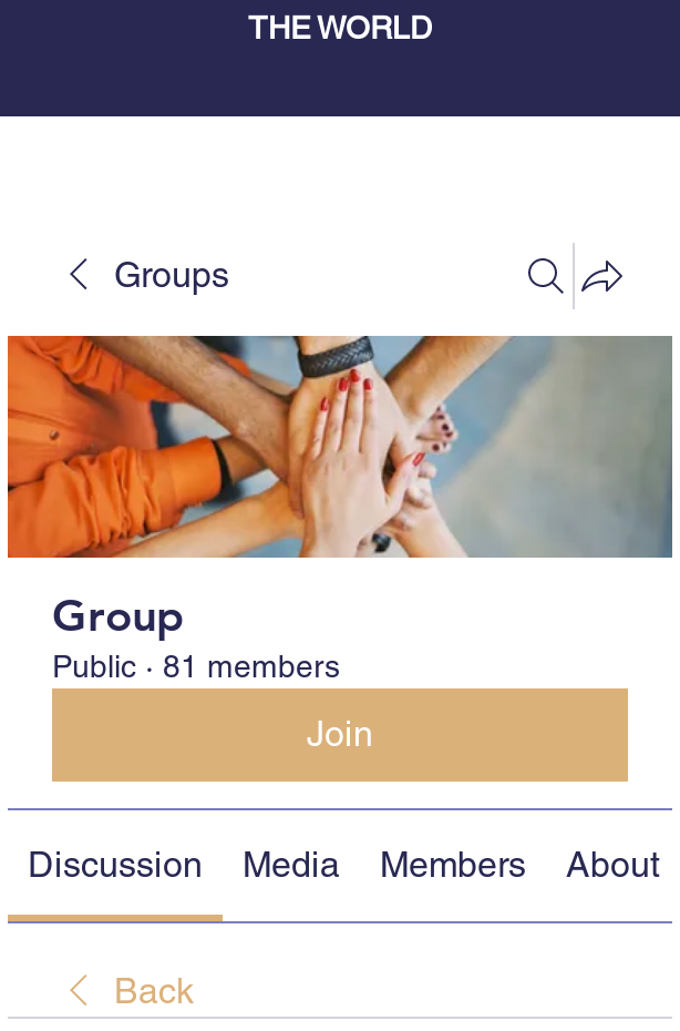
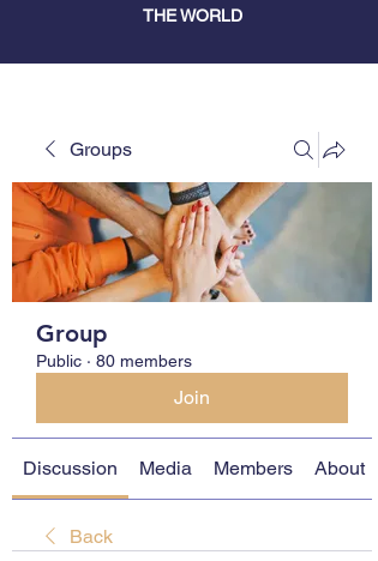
[52,649,340,684] Public · 81 members -> [36,351,192,370] Public · 80 members

